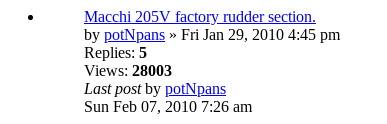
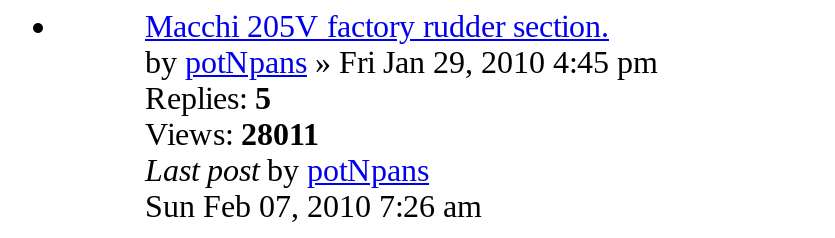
[84,62,172,79] Views: 28003 -> [145,118,319,152] Views: 28011

